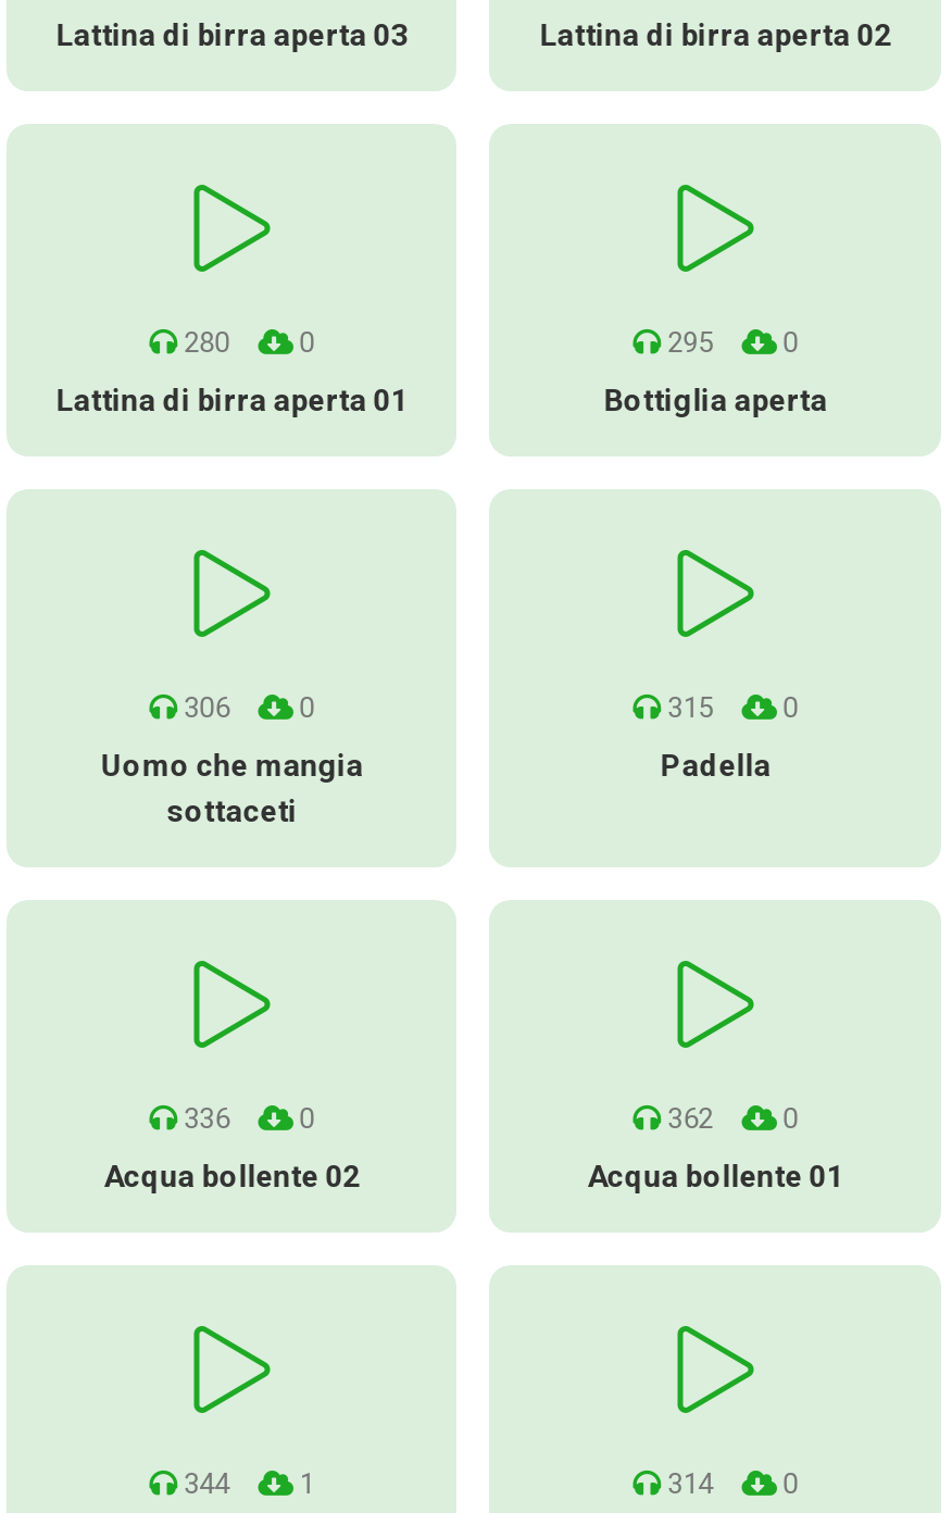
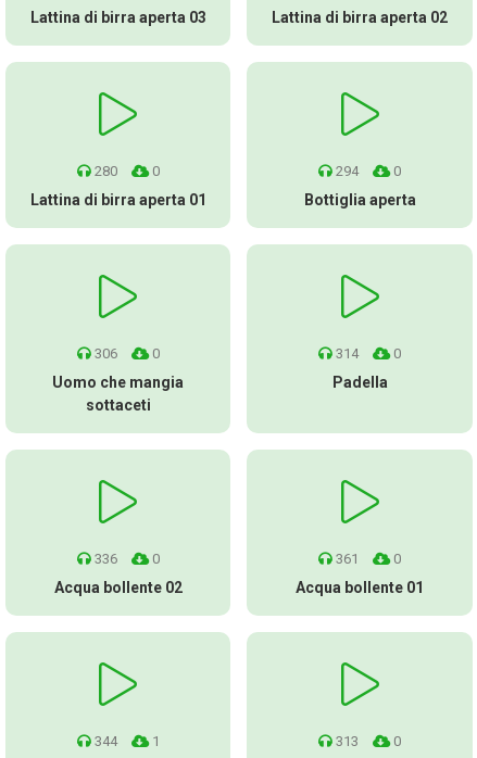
[661,326,798,359] 295 0 -> [333,163,401,179] 294 0
[661,691,798,724] 315 0 -> [333,345,401,362] 314 0
[661,1102,798,1135] 362 0 -> [333,551,401,567] 361 0
[661,1467,798,1500] 314 0 -> [333,733,401,749] 313 0

